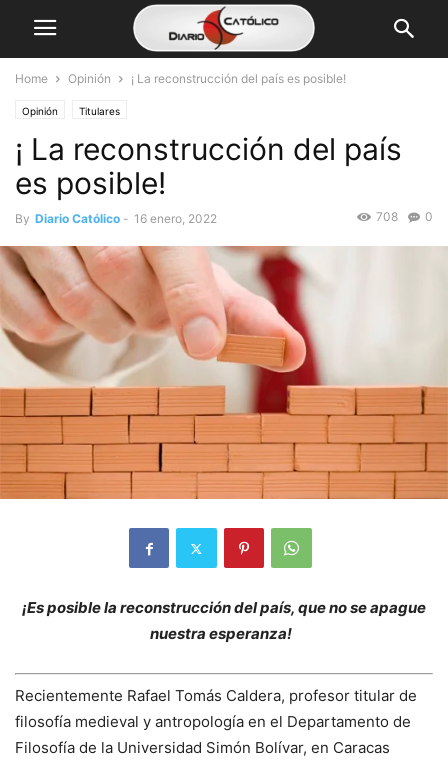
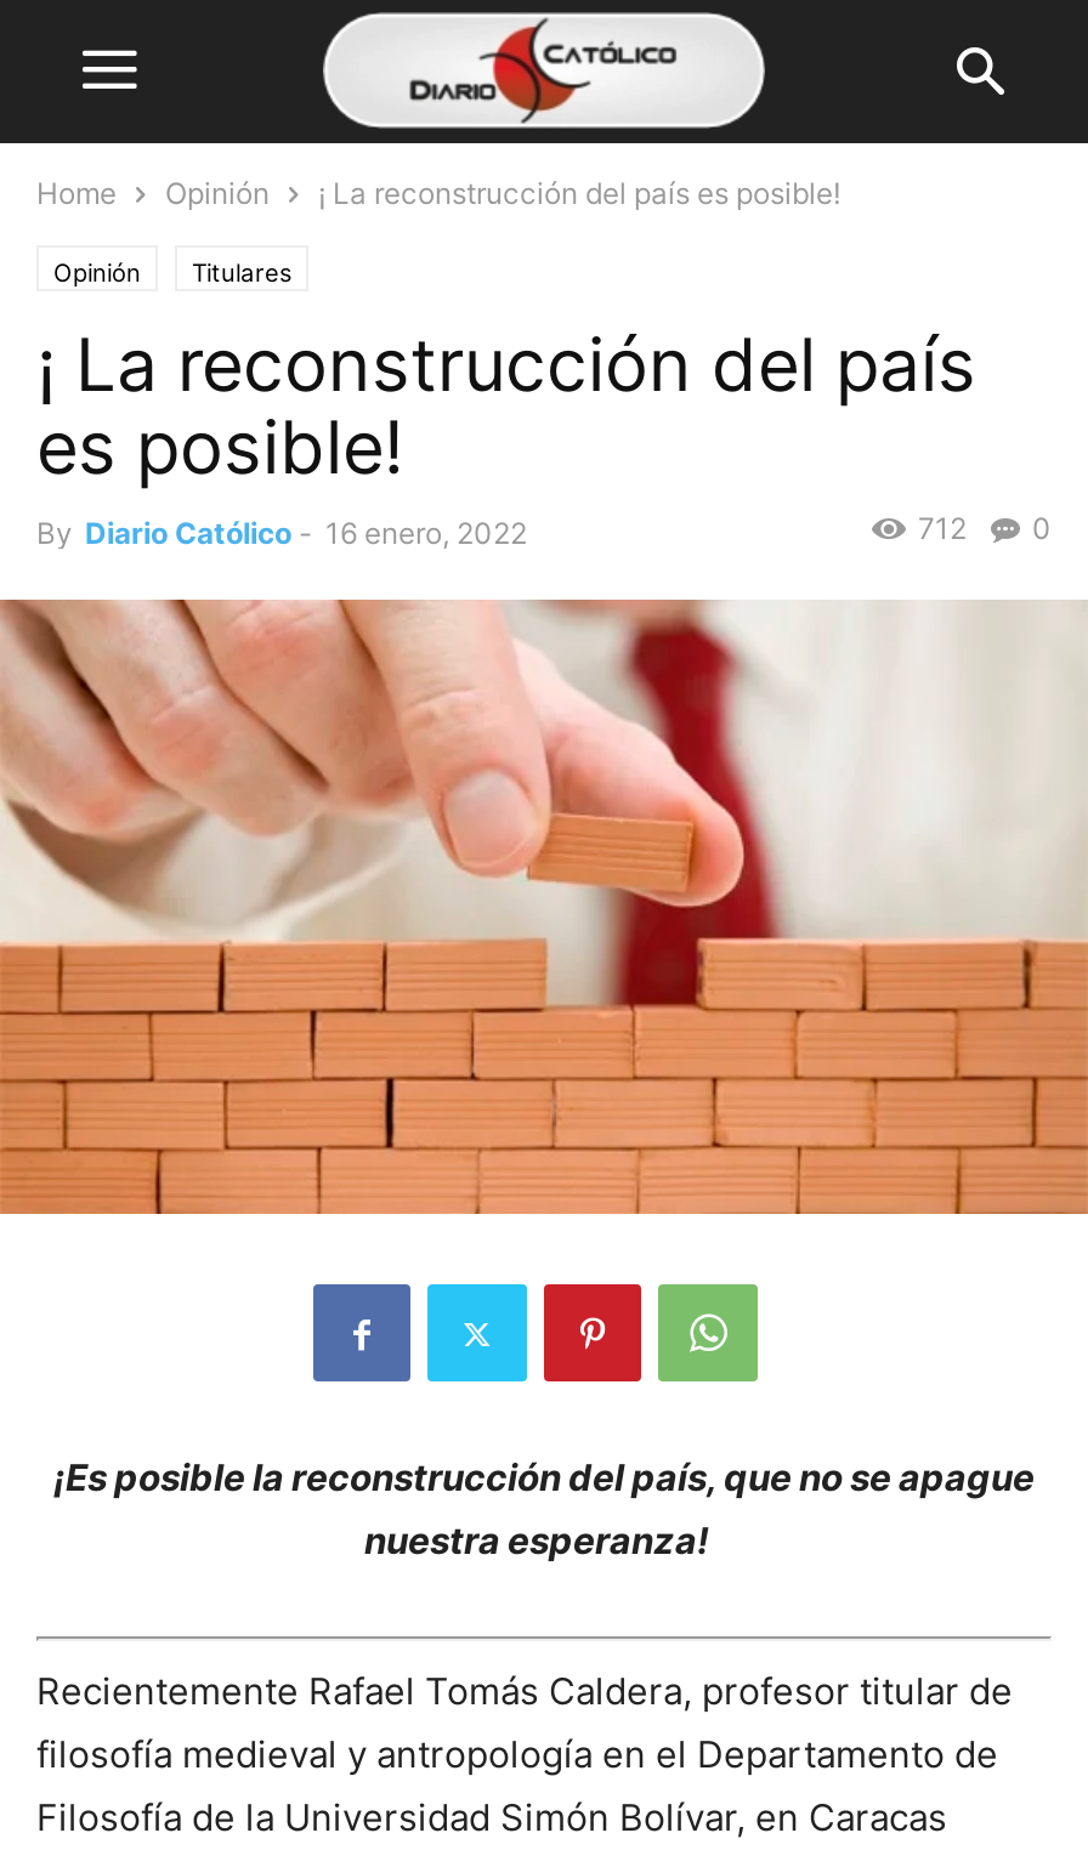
[376,209,433,224] 708 0 -> [918,510,1052,546] 712 0

